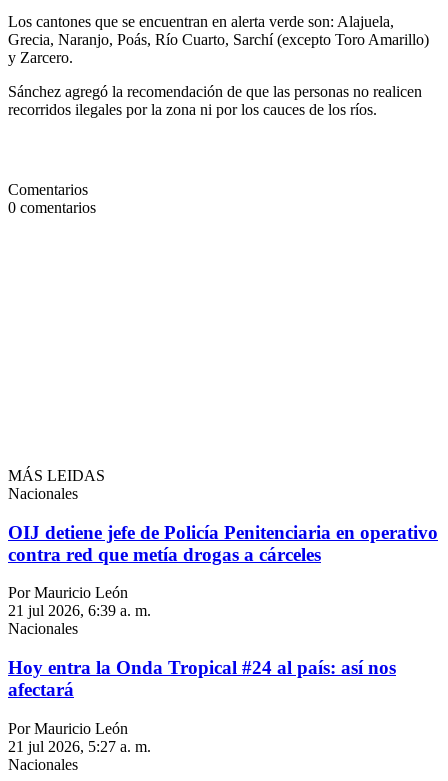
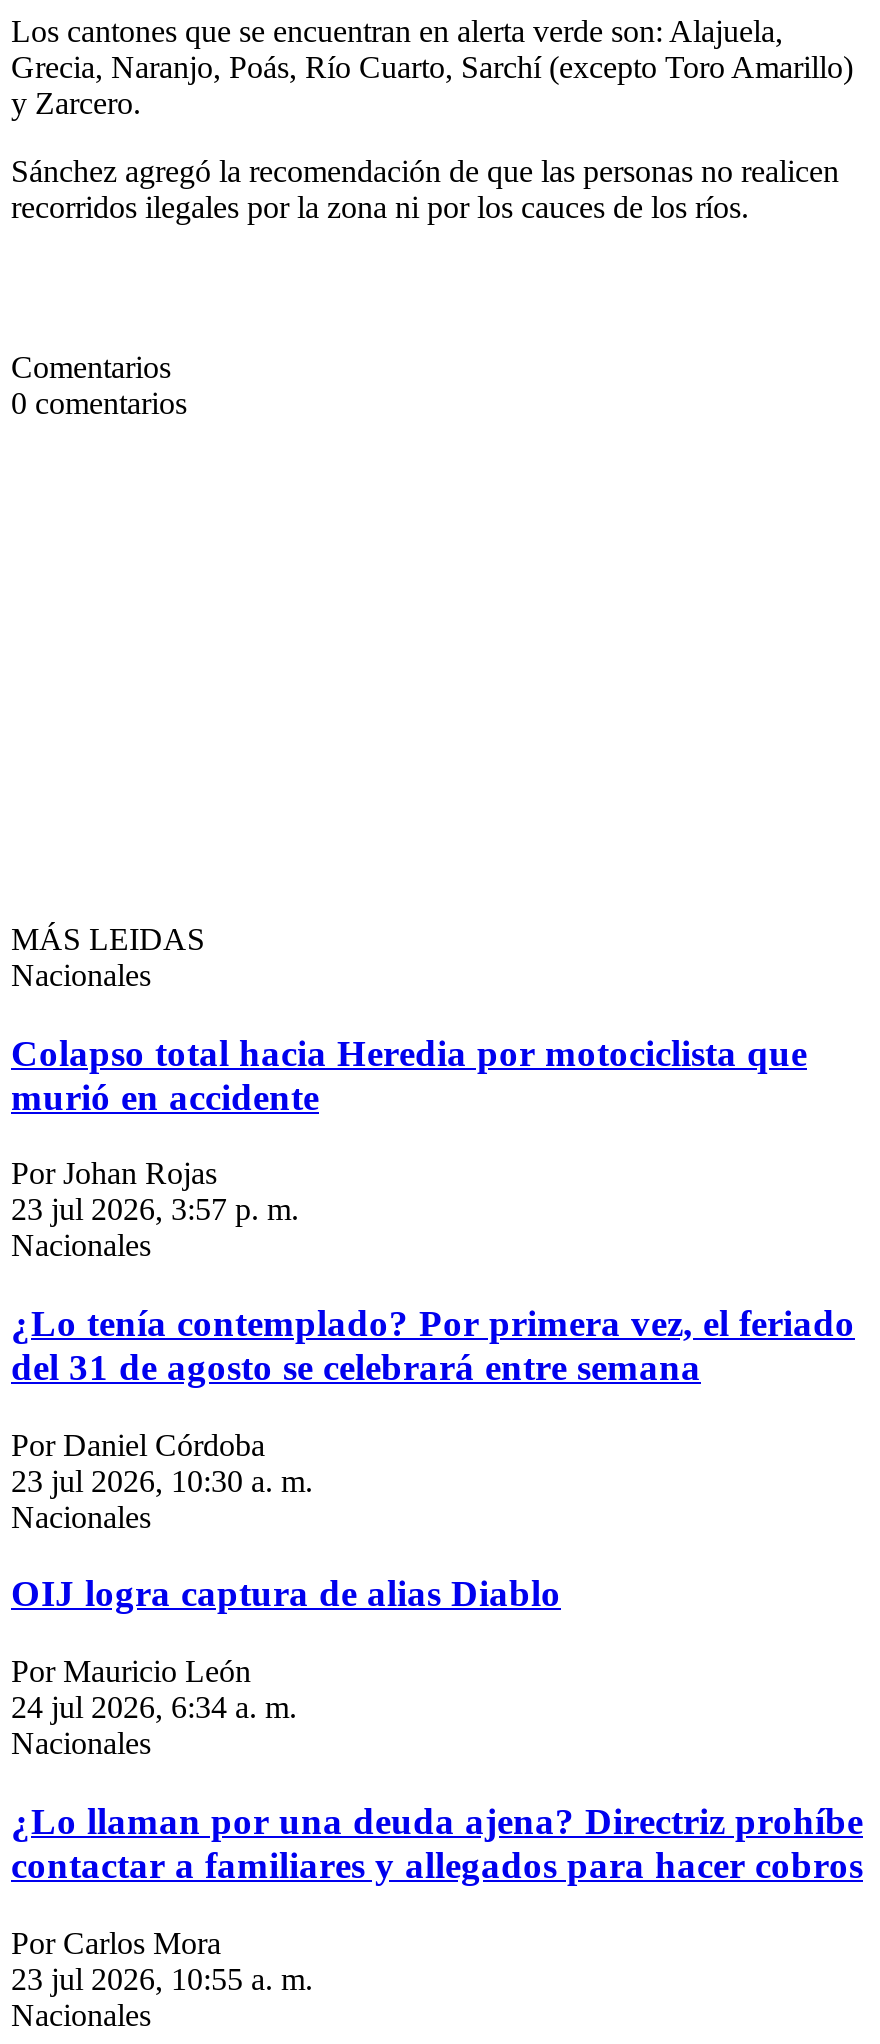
[8,521,438,564] OIJ detiene jefe de Policía Penitenciaria en operativo | contra red que metía drogas a cárceles -> [11,1031,855,1615] Colapso total hacia Heredia por motociclista que | murió en accidente | Por Johan Rojas | 23 jul 2026, 3:57 p. m. | Nacionales | ¿Lo tenía contemplado? Por primera vez, el feriado | del 31 de agosto se celebrará entre semana | Por Daniel Córdoba | 23 jul 2026, 10:30 a. m. | Nacionales | OIJ logra captura de alias Diablo
[8,602,151,619] 21 jul 2026, 6:39 a. m. -> [11,1690,297,1724] 24 jul 2026, 6:34 a. m.
[8,657,396,700] Hoy entra la Onda Tropical #24 al país: así nos | afectará -> [11,1800,863,1886] ¿Lo llaman por una deuda ajena? Directriz prohíbe | contactar a familiares y allegados para hacer cobros
[8,720,151,755] Por Mauricio León | 21 jul 2026, 5:27 a. m. -> [11,1925,313,1995] Por Carlos Mora | 23 jul 2026, 10:55 a. m.

